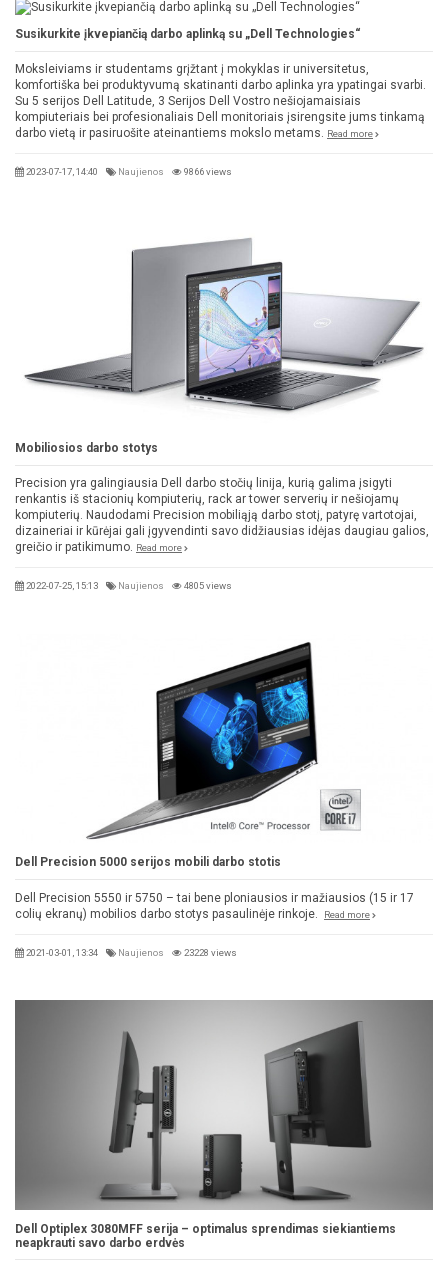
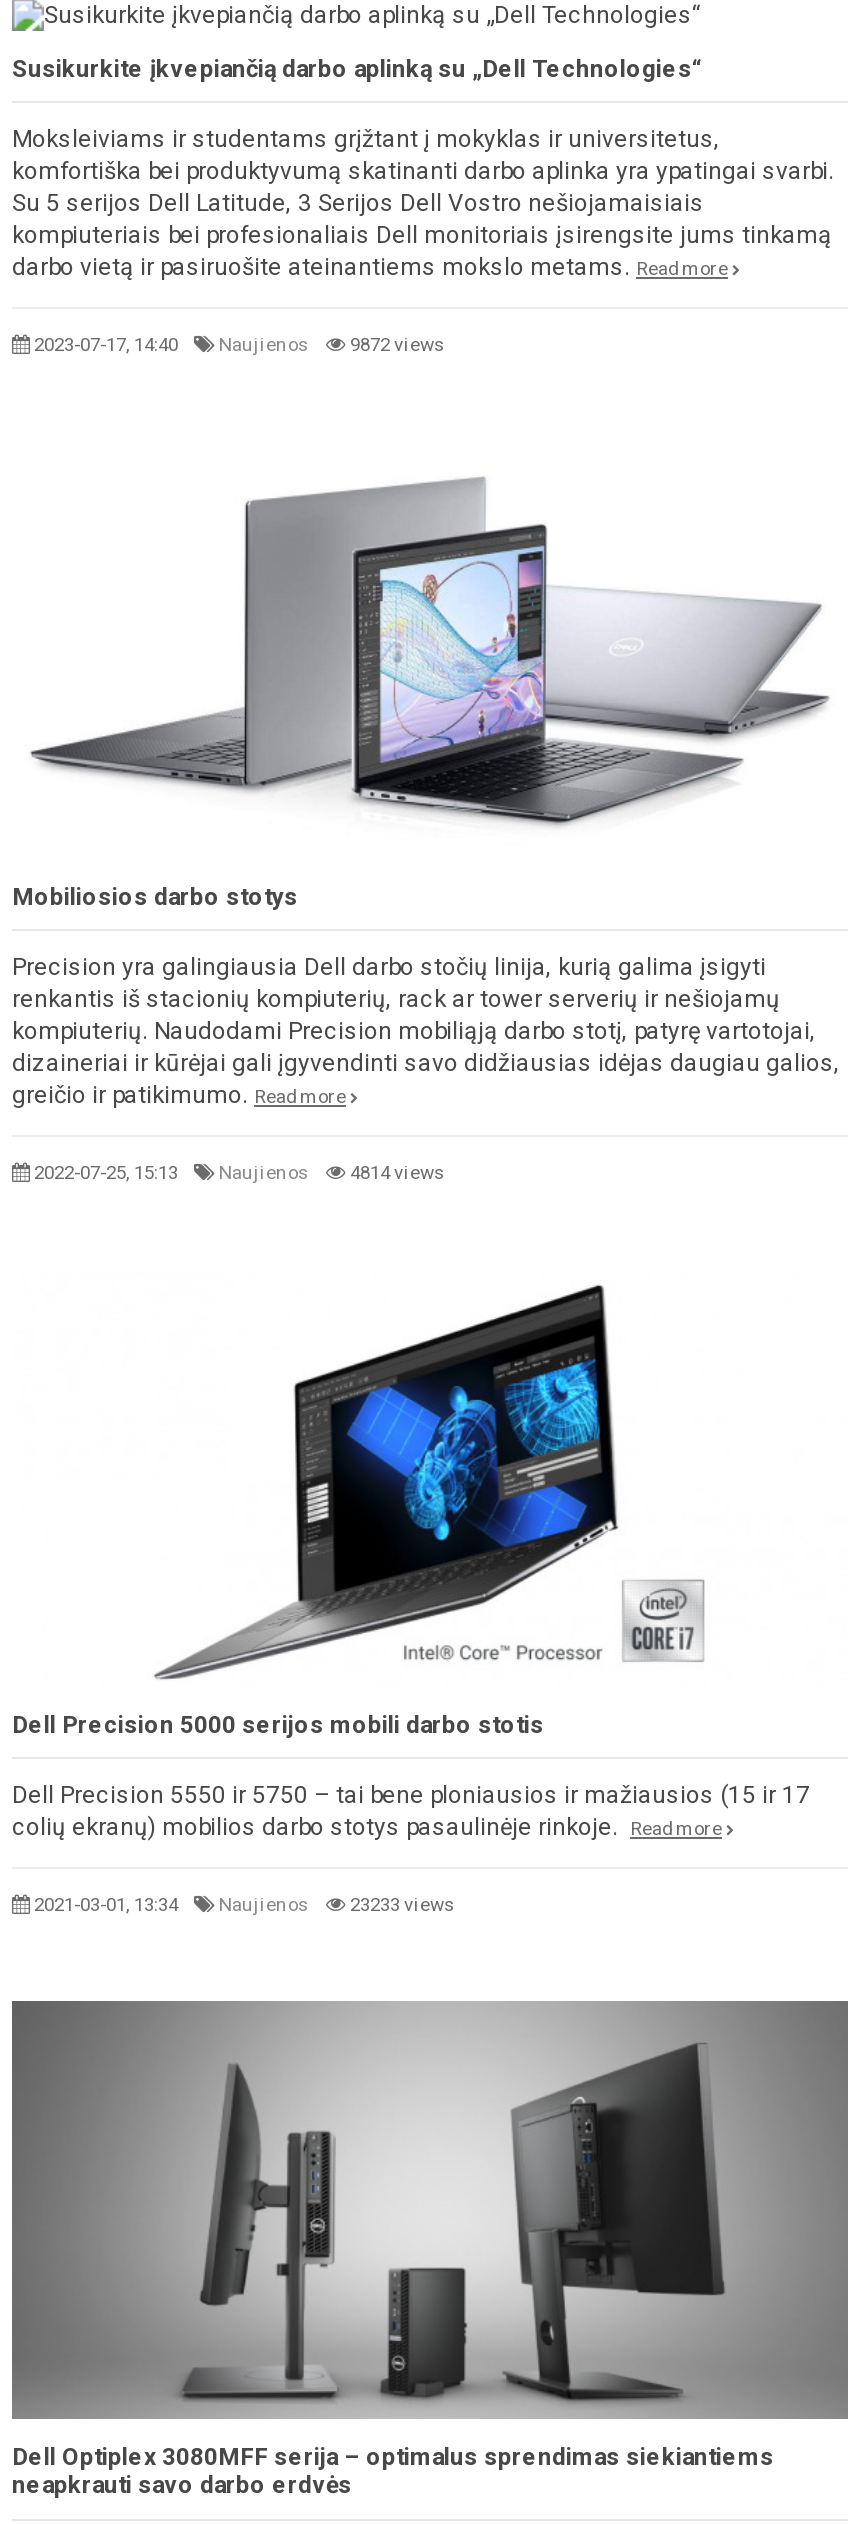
[26,166,232,177] 2023-07-17, 14:40 Naujienos 9866 views -> [34,333,446,355] 2023-07-17, 14:40 Naujienos 9872 views
[26,580,232,591] 2022-07-25, 15:13 Naujienos 4805 views -> [34,1161,446,1183] 2022-07-25, 15:13 Naujienos 4814 views
[26,947,237,958] 2021-03-01, 13:34 Naujienos 23228 views -> [34,1893,456,1915] 2021-03-01, 13:34 Naujienos 23233 views

